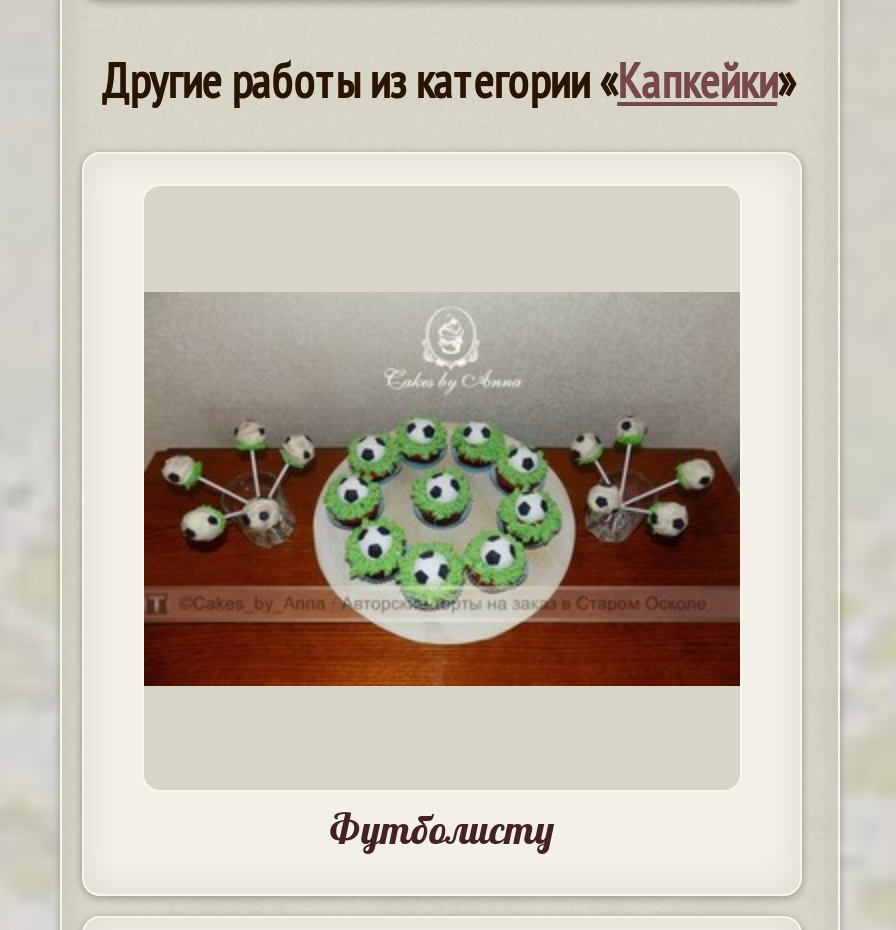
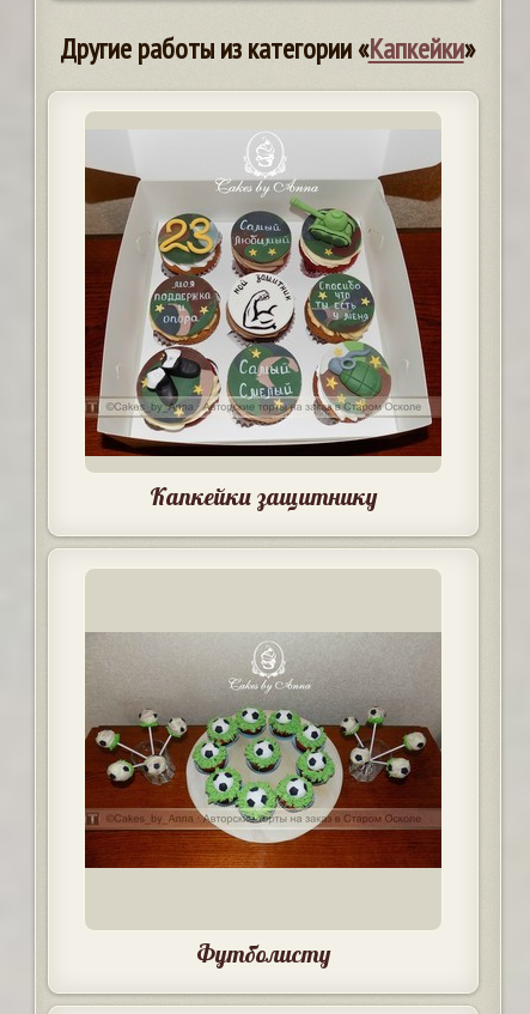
none -> [85,139,441,511] [image] | Капкейки защитнику

